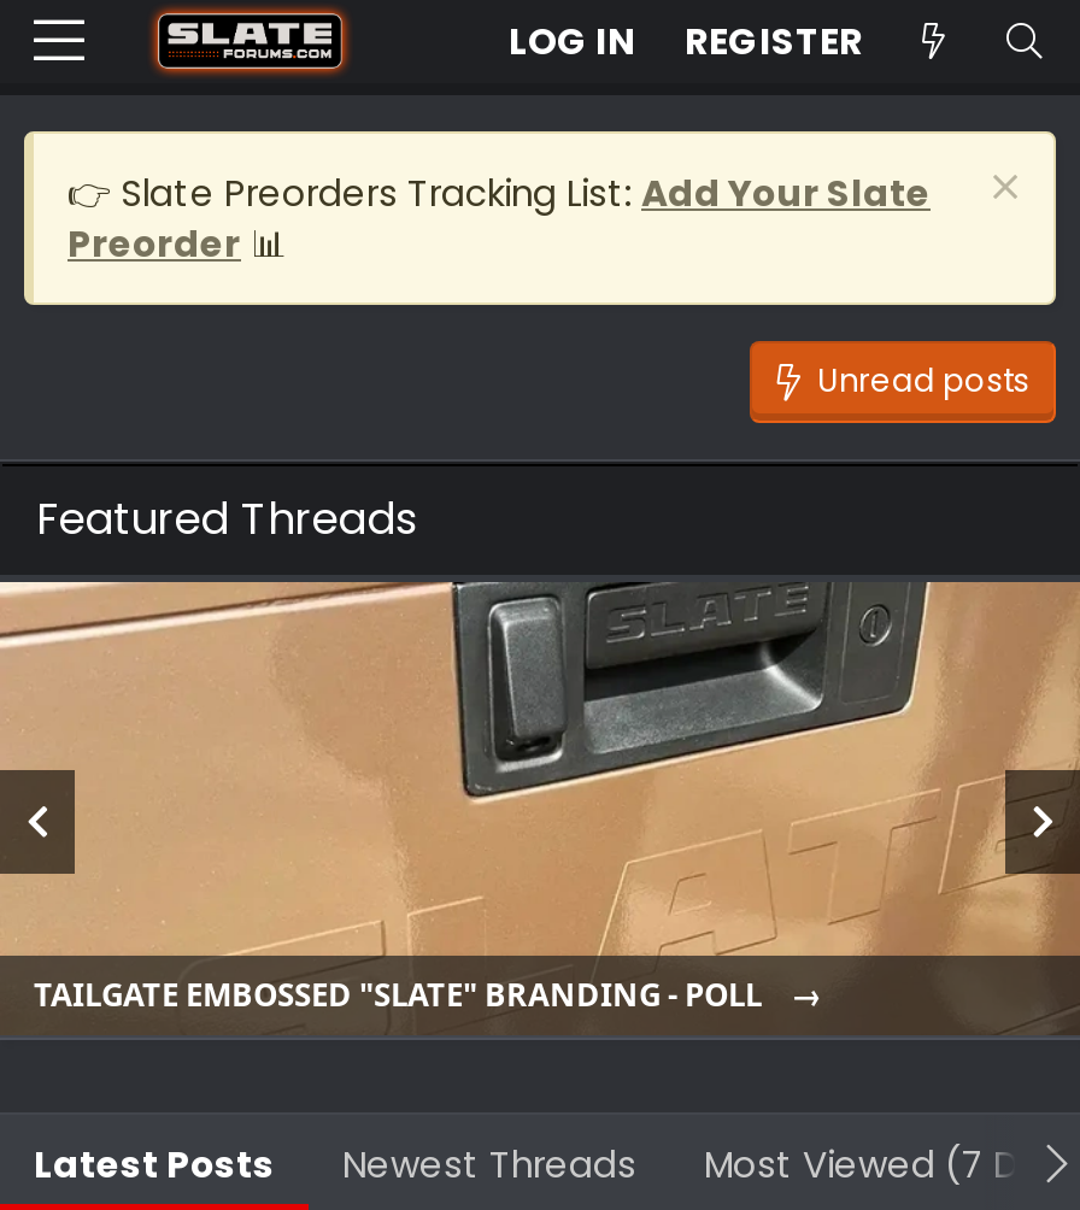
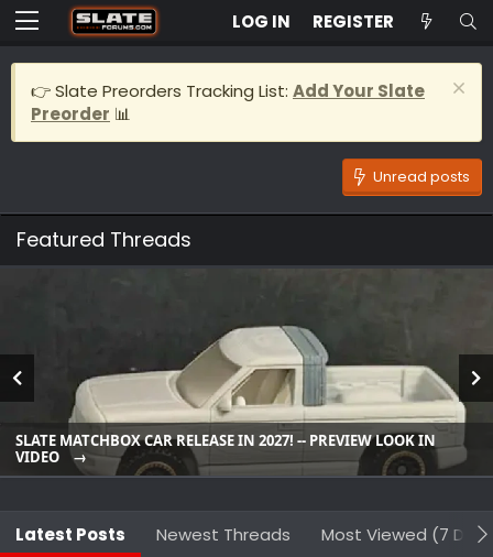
[7,580,1073,1033] [image] | TAILGATE EMBOSSED "SLATE" BRANDING - POLL -> [3,269,490,476] [image] | SLATE MATCHBOX CAR RELEASE IN 2027! -- PREVIEW LOOK IN | VIDEO

